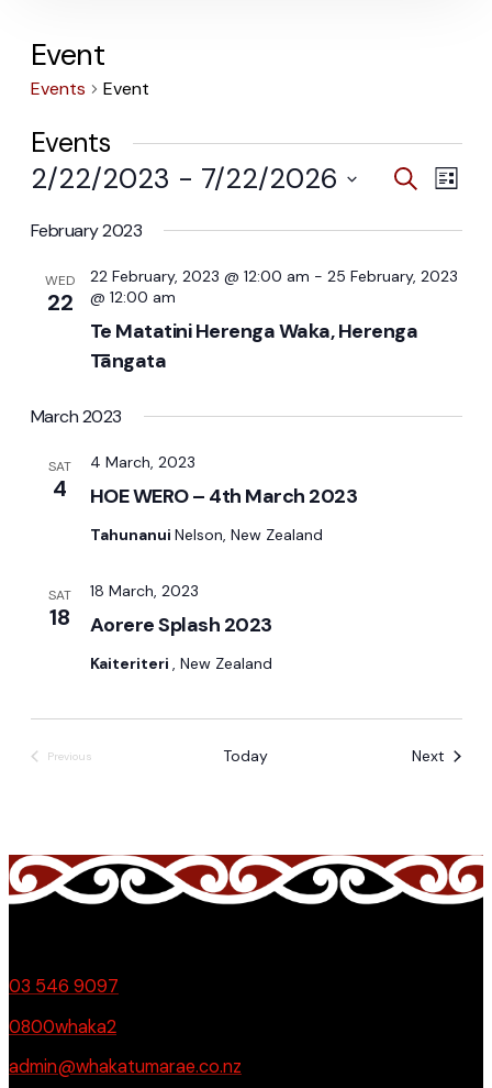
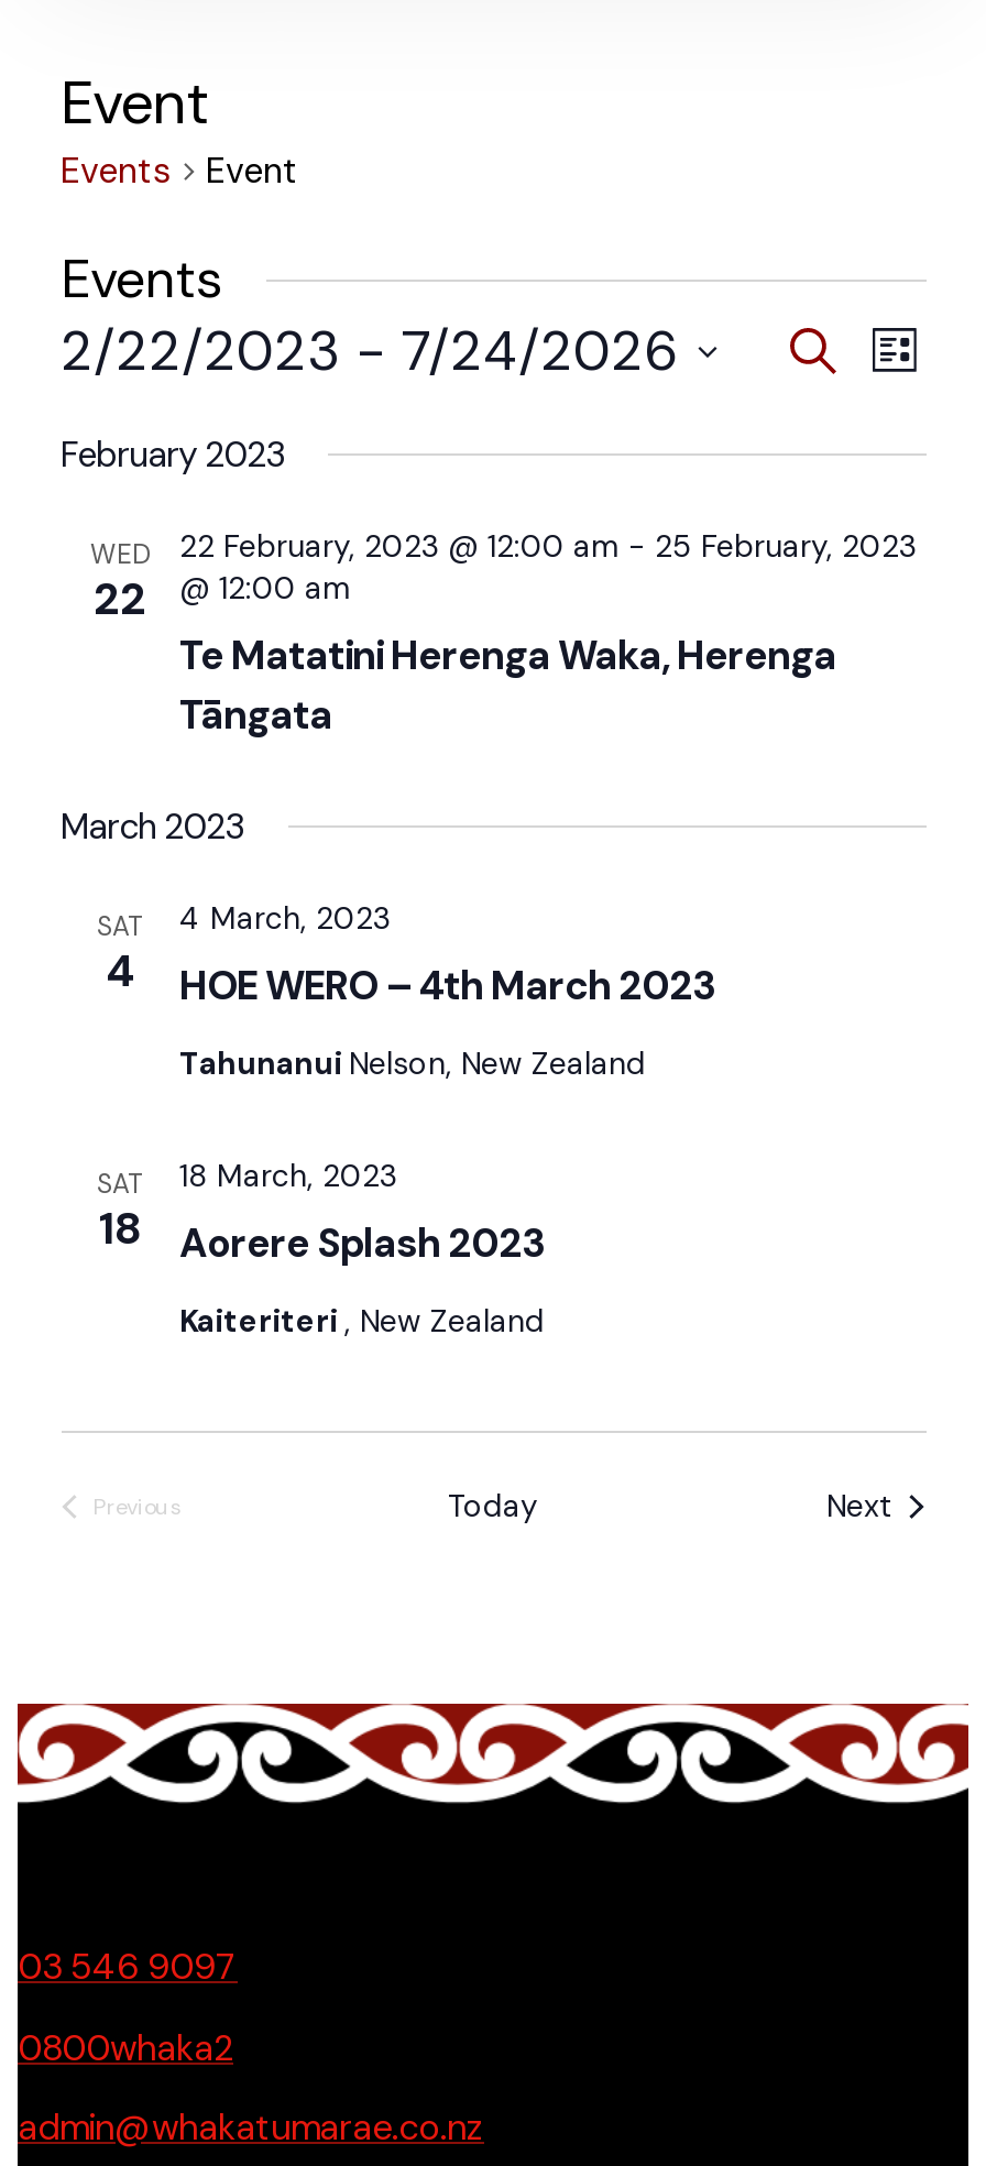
[30,161,338,197] 2/22/2023 - 7/22/2026 -> [61,316,679,388] 2/22/2023 - 7/24/2026

